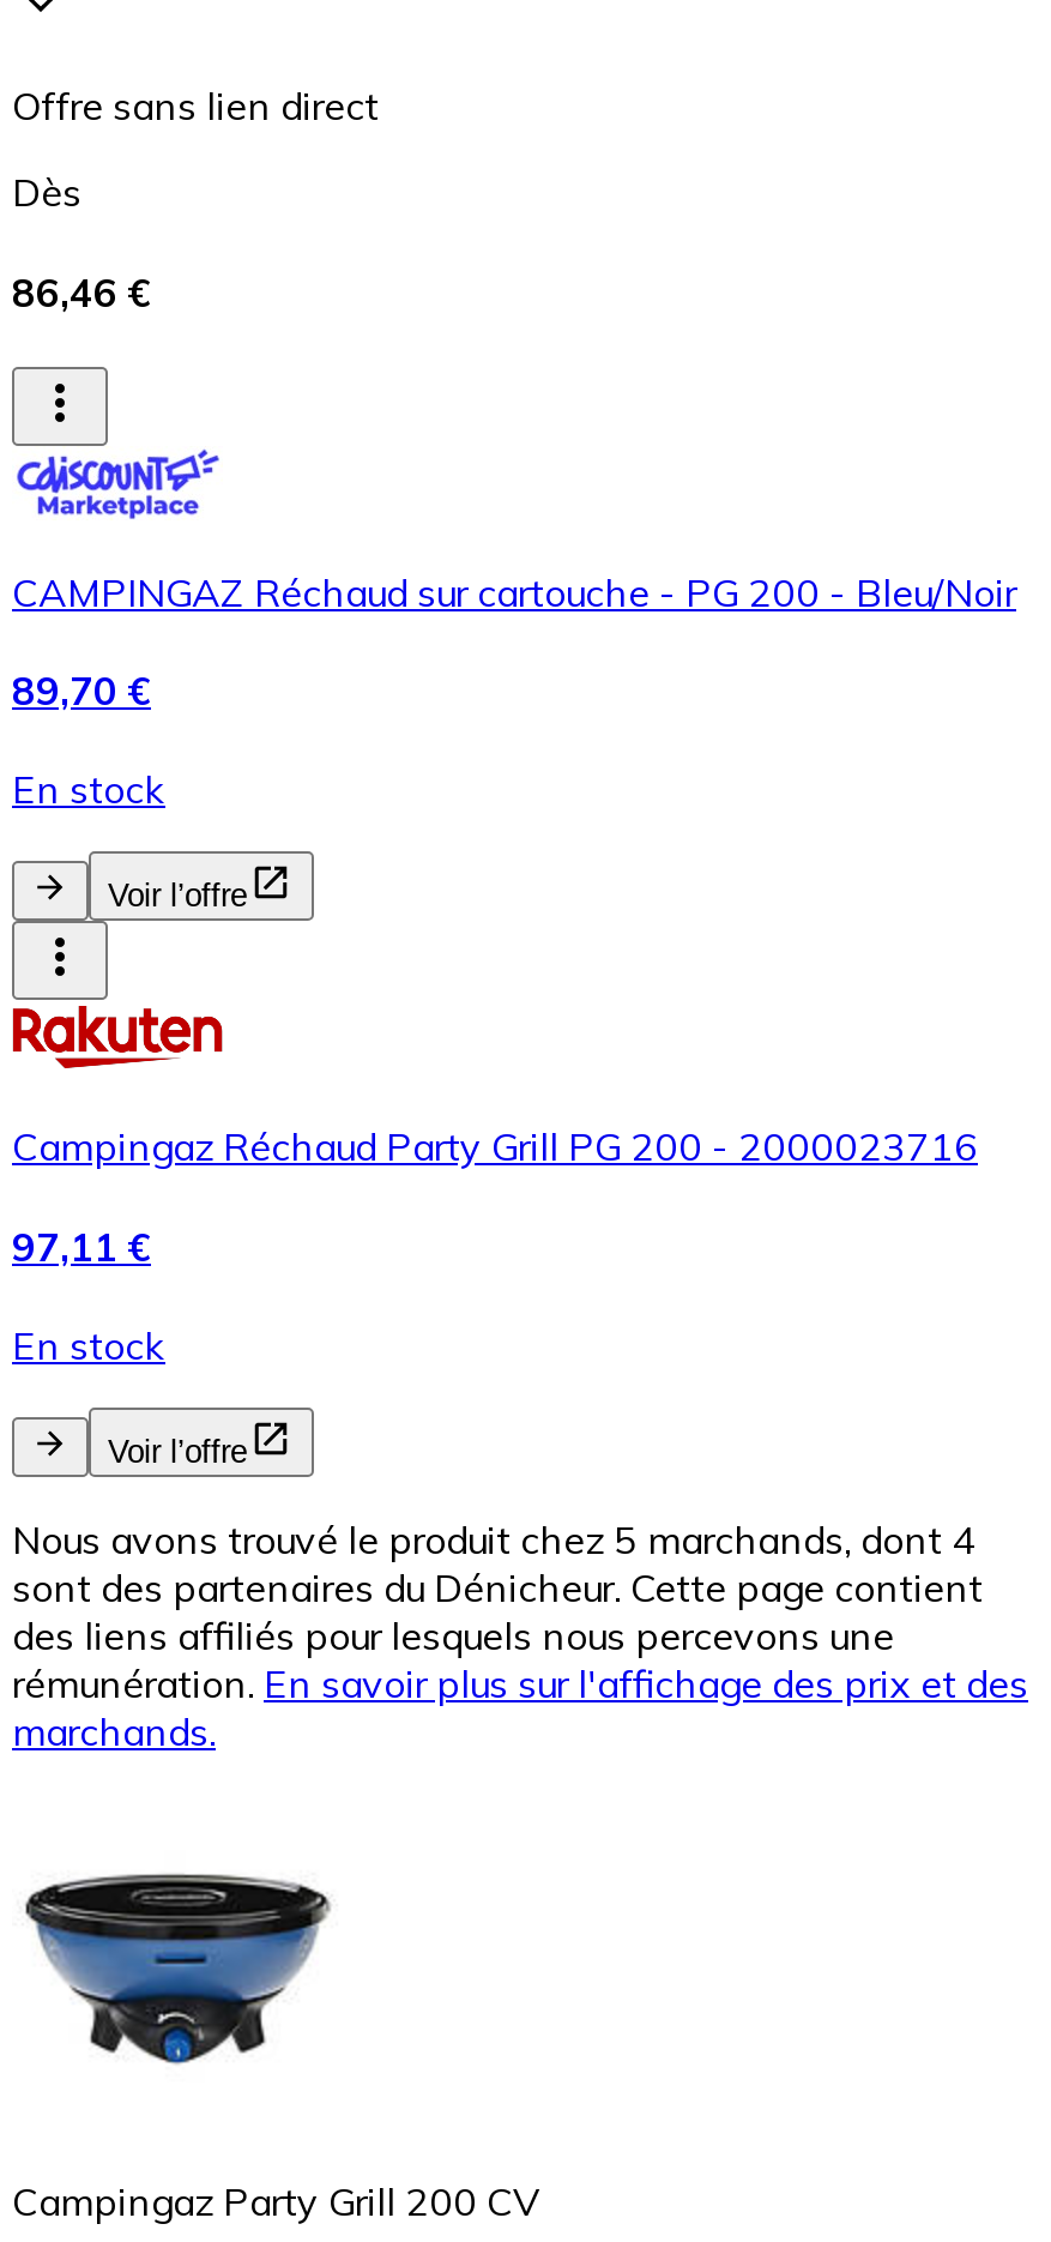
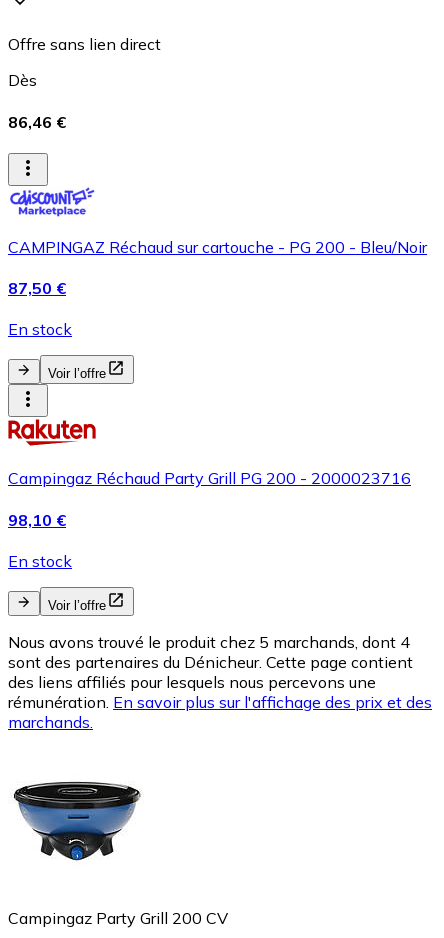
[12,667,151,715] 89,70 € -> [8,278,66,298] 87,50 €
[12,1222,151,1270] 97,11 € -> [8,510,66,530] 98,10 €

